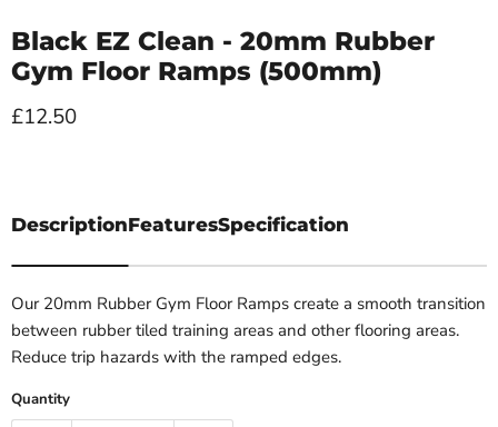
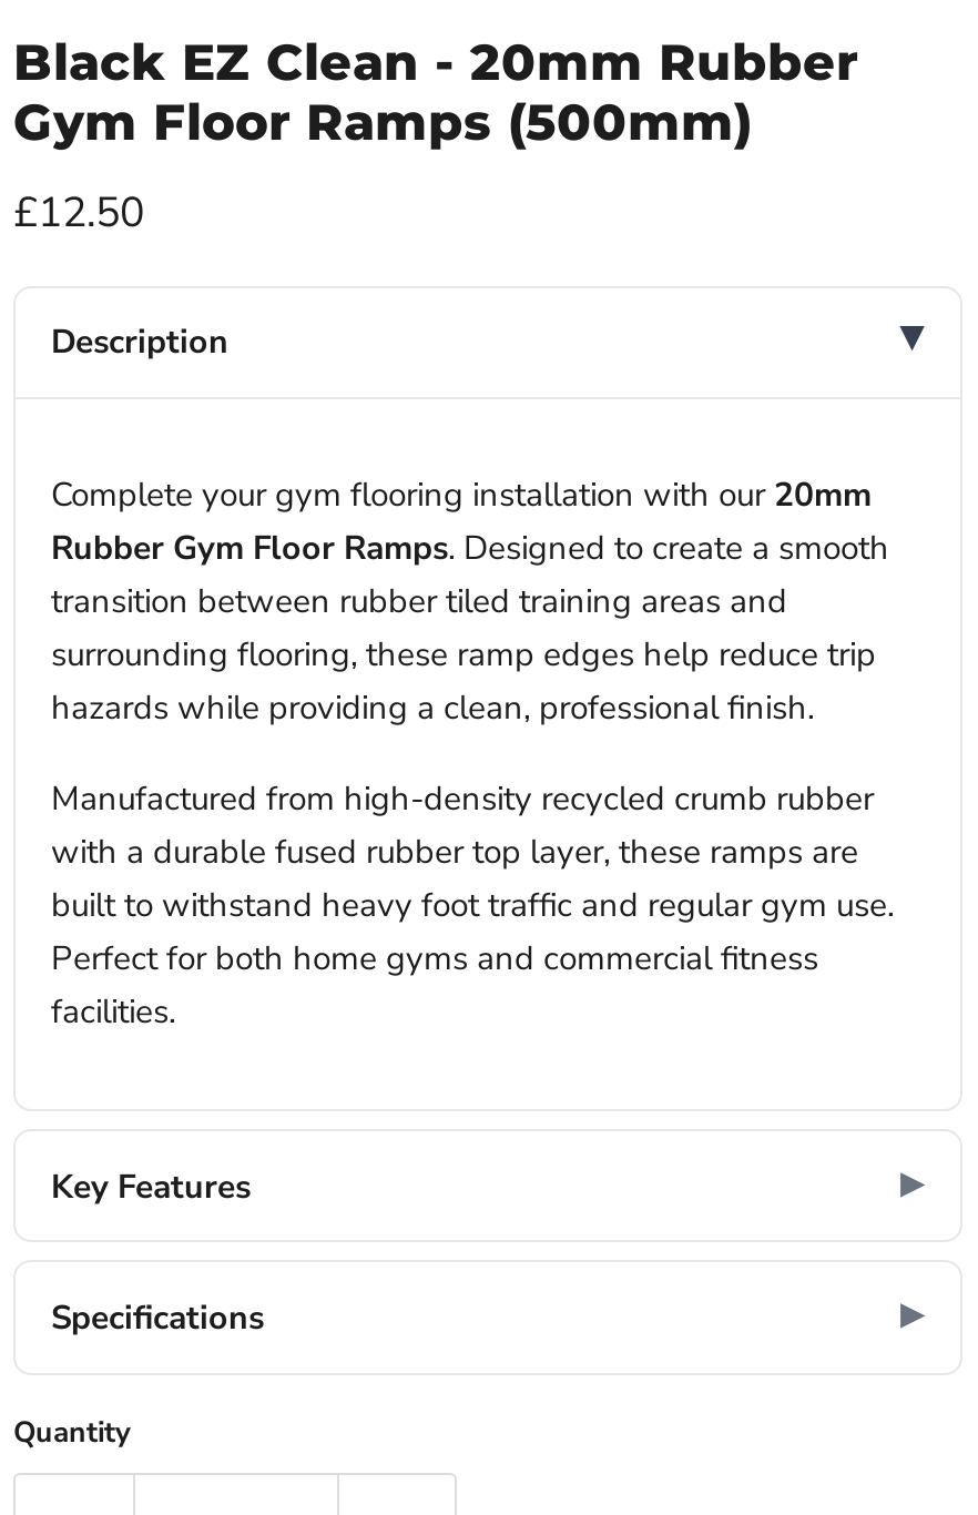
[11,213,349,235] DescriptionFeaturesSpecification -> [51,320,894,1035] Description | Complete your gym flooring installation with our 20mm | Rubber Gym Floor Ramps. Designed to create a smooth | transition between rubber tiled training areas and | surrounding flooring, these ramp edges help reduce trip | hazards while providing a clean, professional finish. | Manufactured from high-density recycled crumb rubber | with a durable fused rubber top layer, these ramps are | built to withstand heavy foot traffic and regular gym use. | Perfect for both home gyms and commercial fitness | facilities.
[11,292,486,368] Our 20mm Rubber Gym Floor Ramps create a smooth transition | between rubber tiled training areas and other flooring areas. | Reduce trip hazards with the ramped edges. -> [51,1164,264,1340] Key Features | Specifications

